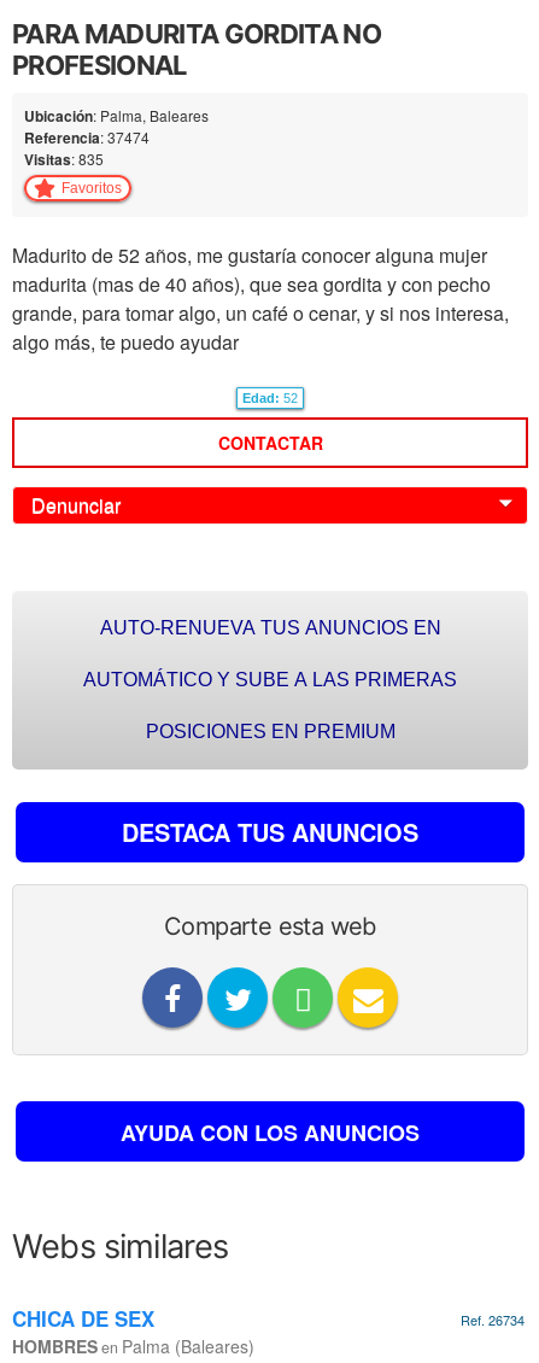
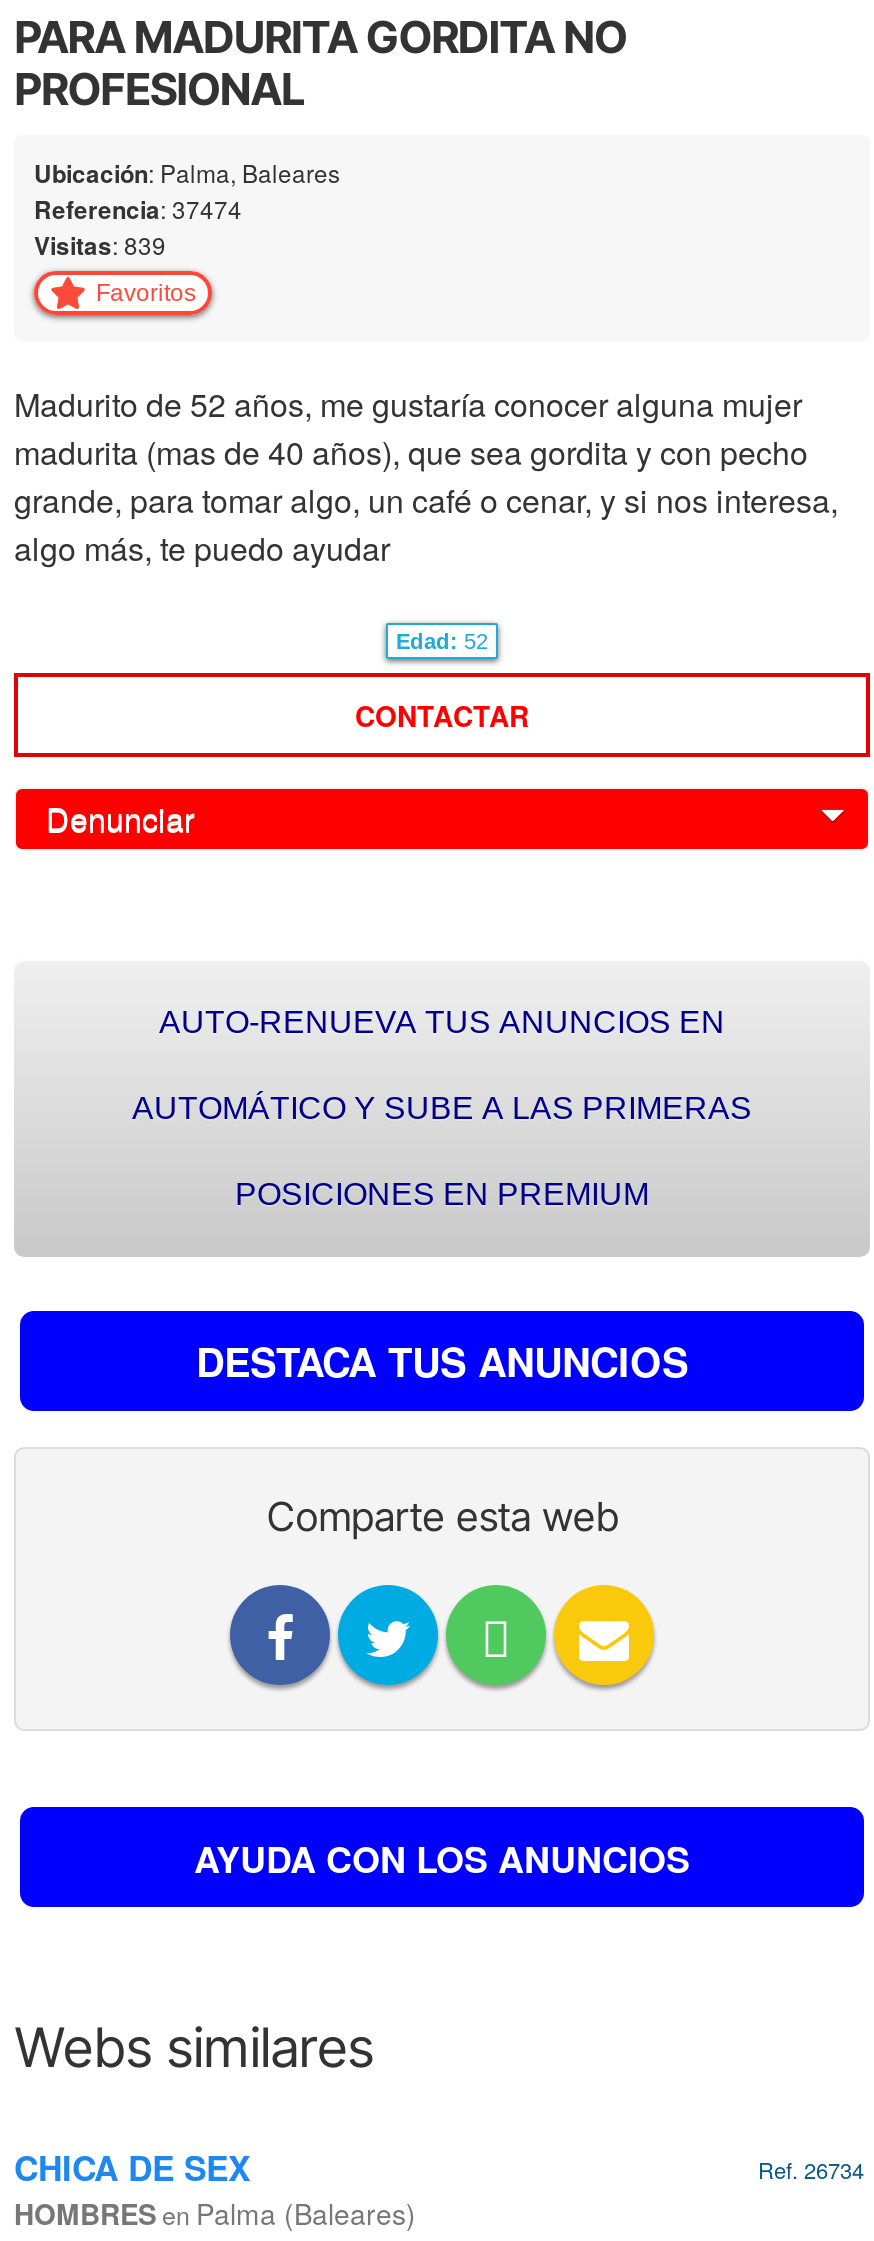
[24,148,104,170] Visitas: 835 -> [34,227,166,263] Visitas: 839

